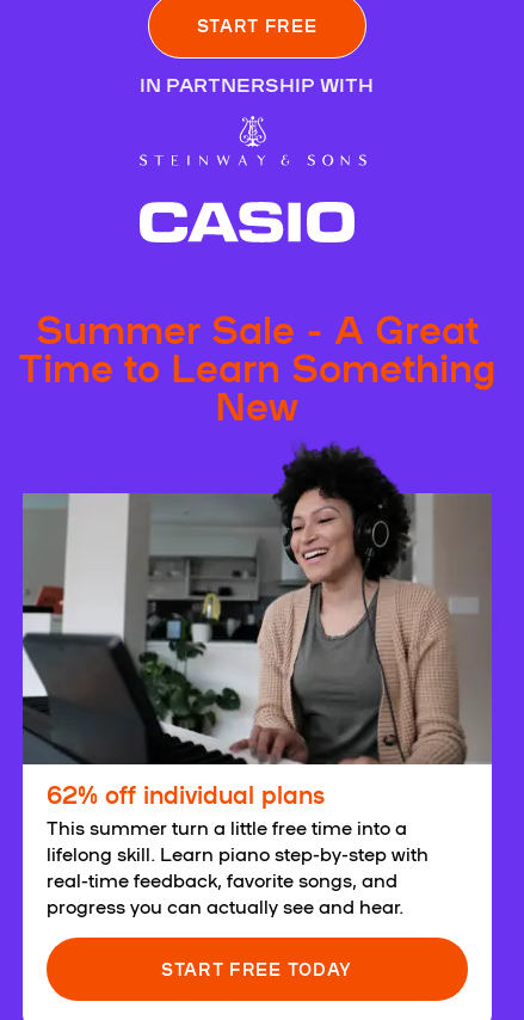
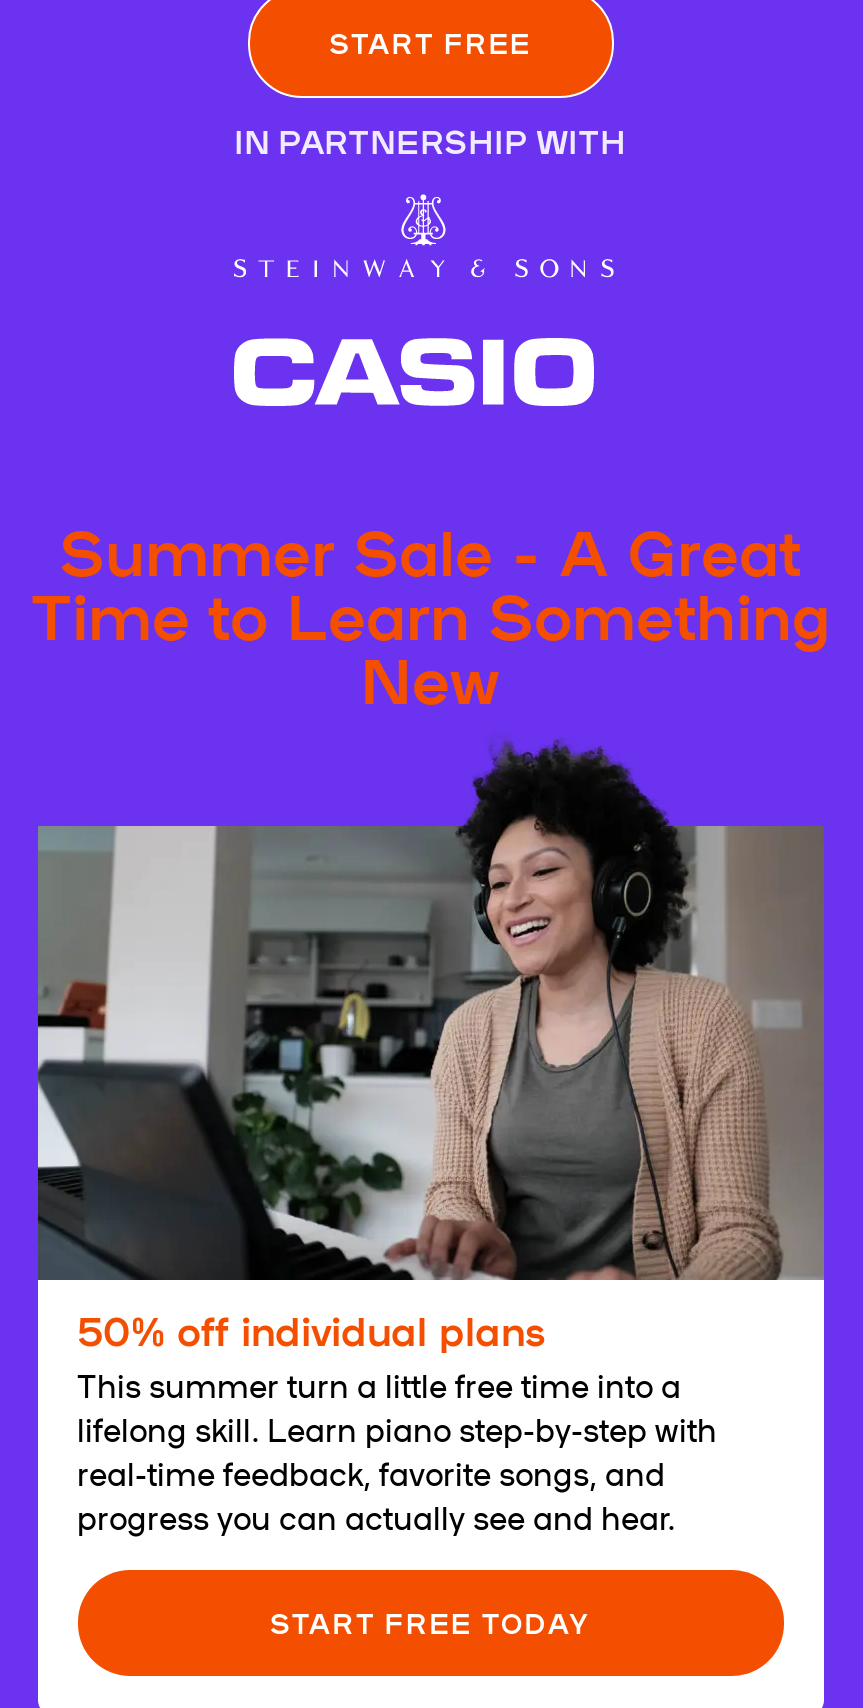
[46,776,324,809] 62% off individual plans -> [77,1299,545,1355] 50% off individual plans

